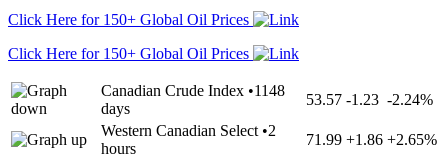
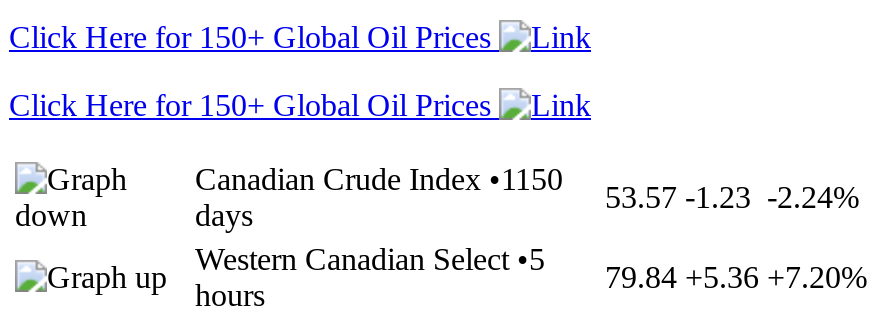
[101,82,285,99] Canadian Crude Index •1148 -> [195,161,563,195] Canadian Crude Index •1150
[101,122,276,139] Western Canadian Select •2 -> [195,241,545,275] Western Canadian Select •5
[306,131,437,148] 71.99 +1.86 +2.65% -> [605,259,867,293] 79.84 +5.36 +7.20%

